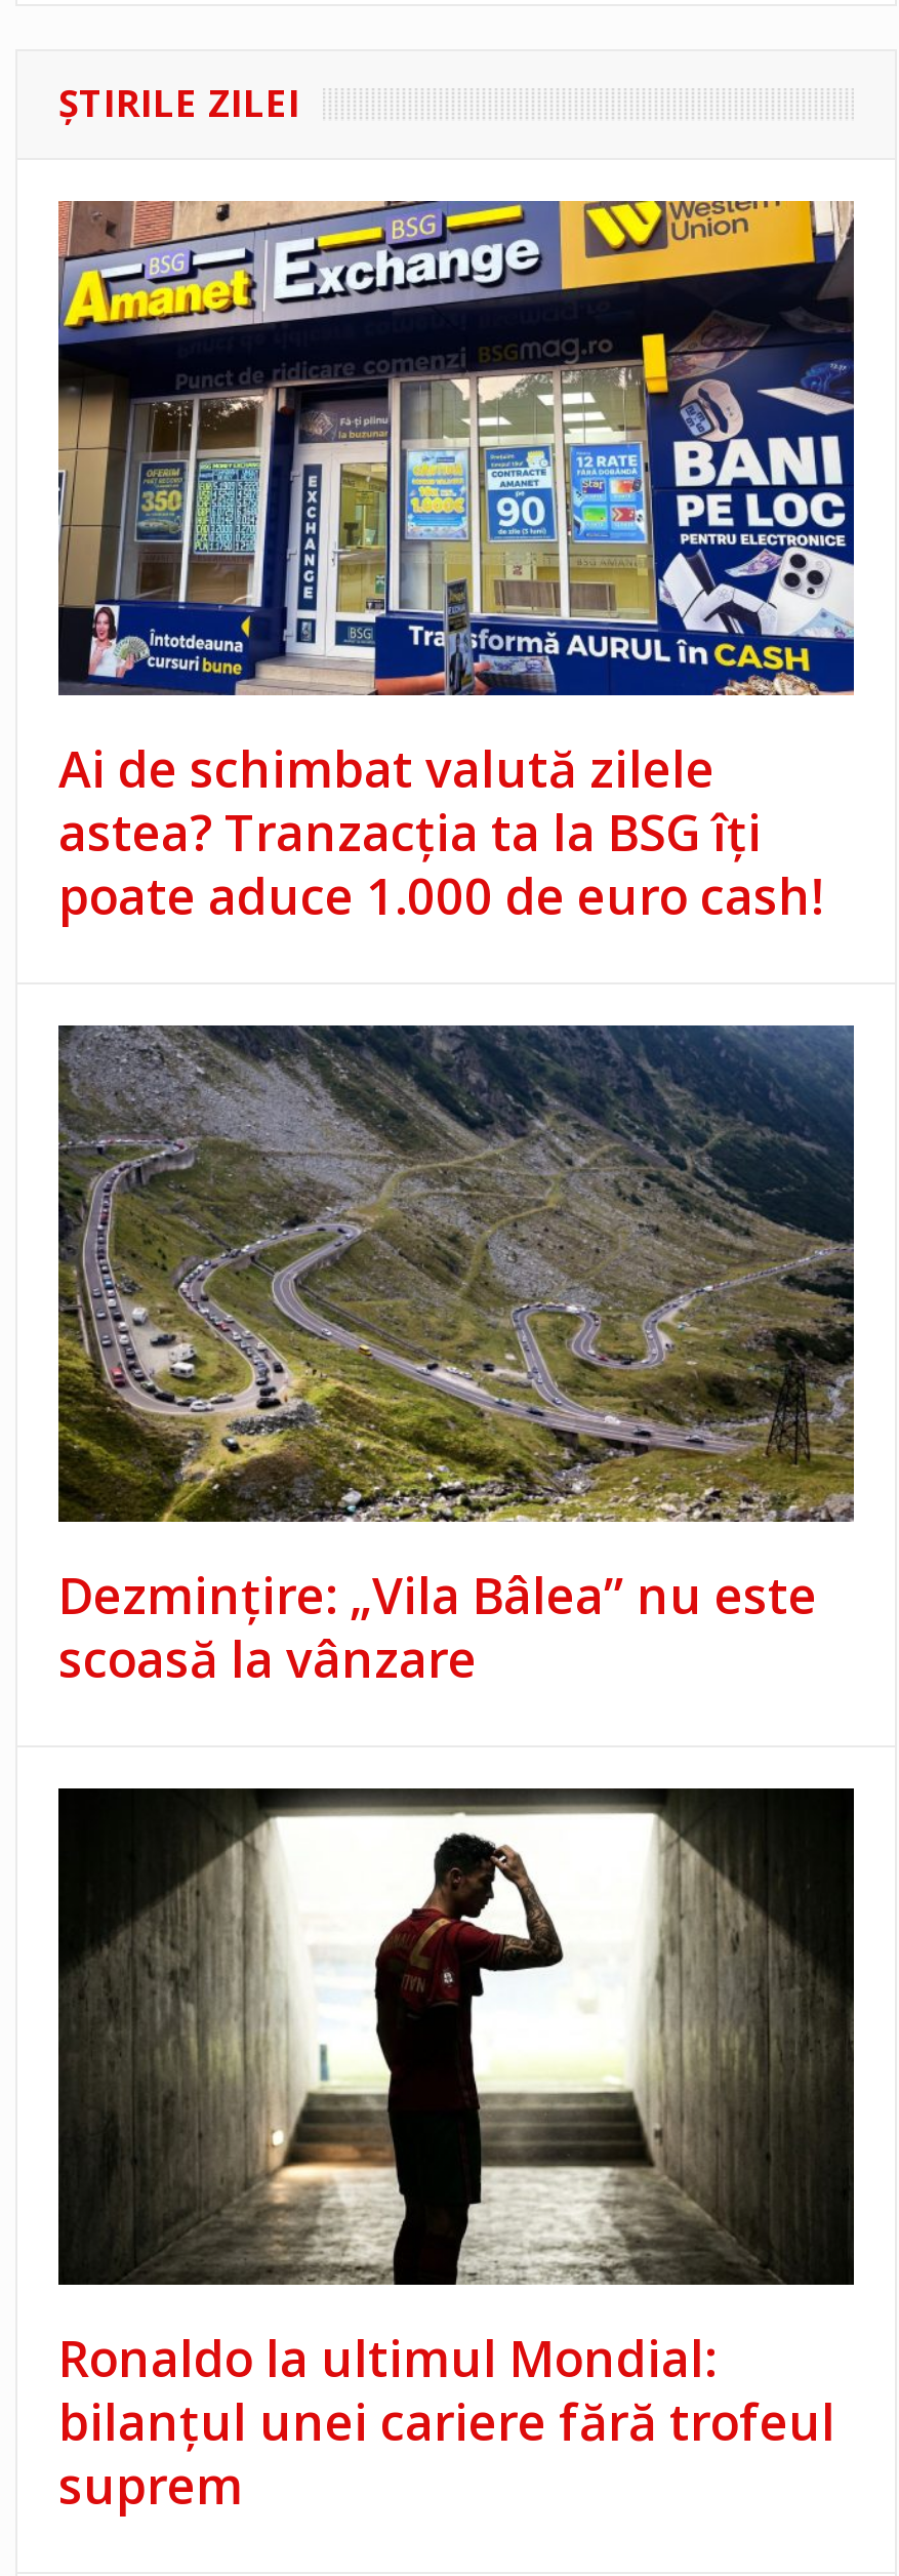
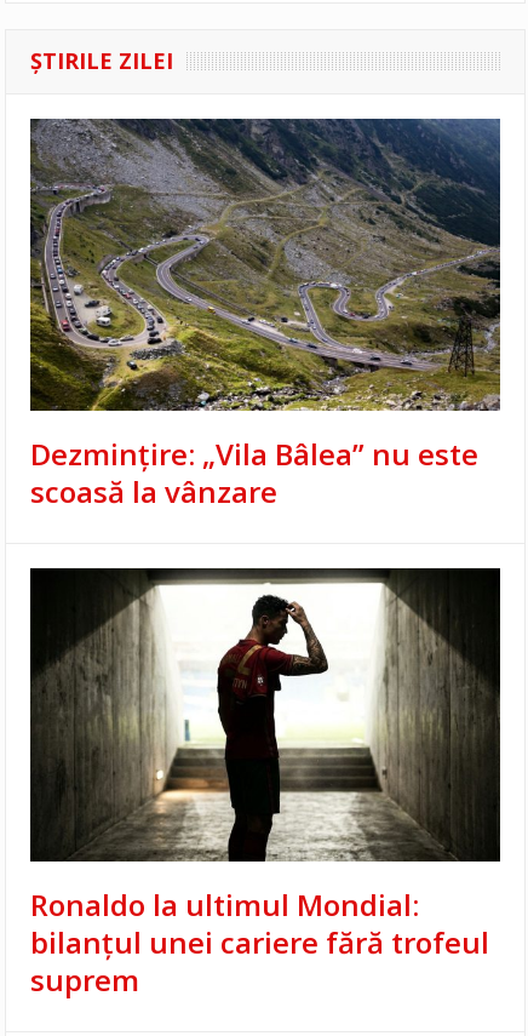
[56,199,856,929] [image] | Ai de schimbat valută zilele | astea? Tranzacția ta la BSG îți | poate aduce 1.000 de euro cash! -> none

